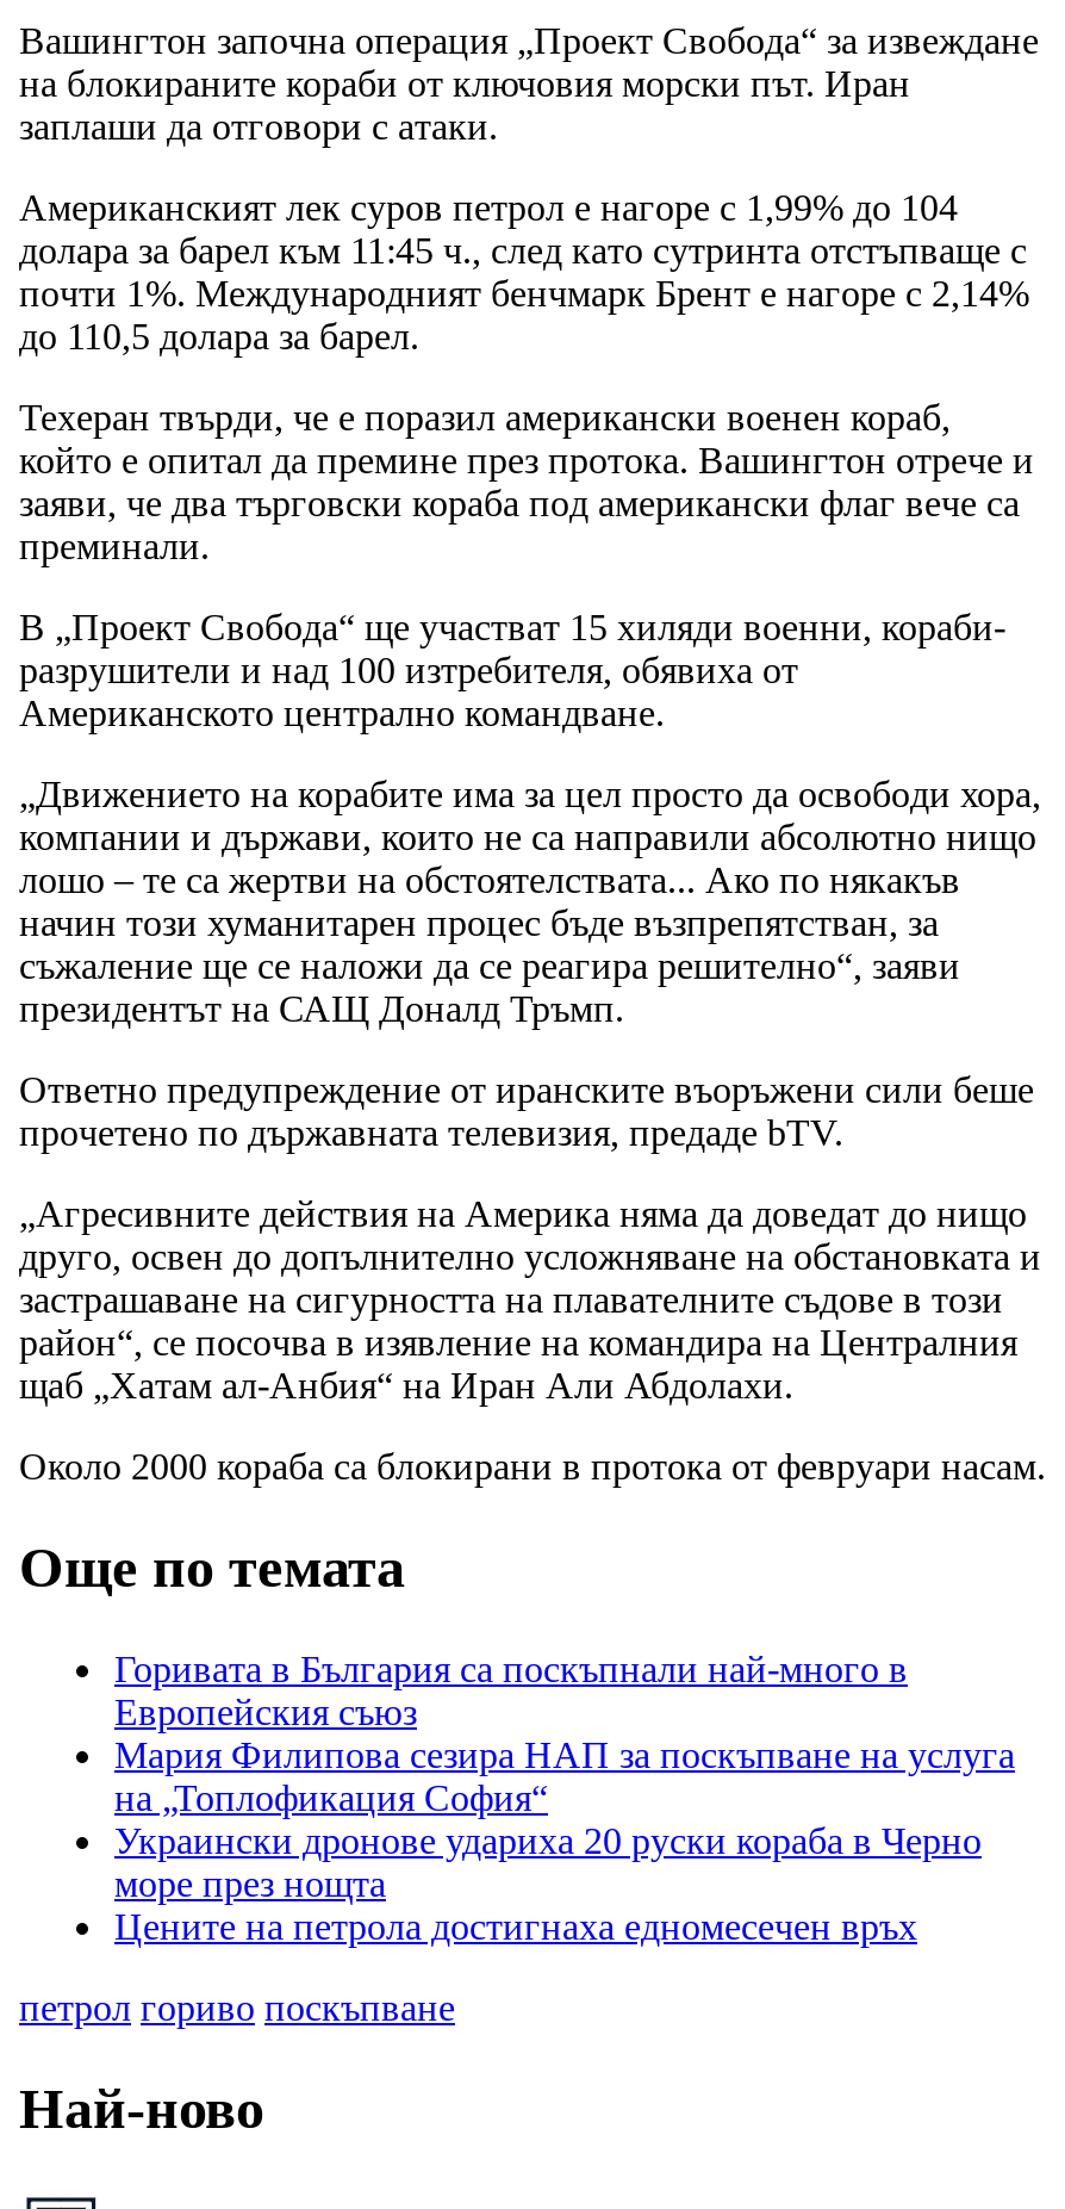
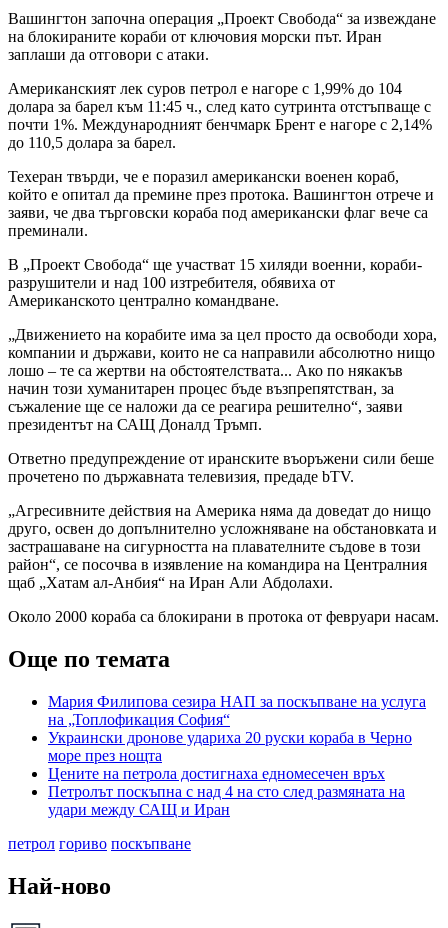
[114,1649,908,1733] Горивата в България са поскъпнали най-много в | Европейския съюз -> none
moved [114,1735,1015,1947] -> [48,693,426,782]: Мария Филипова сезира НАП за поскъпване на услуга | на „Топлофикация София“ | Украински дронове удариха 20 руски кораба в Черно | море през нощта | Цените на петрола достигнаха едномесечен връх
none -> [48,783,405,818] Петролът поскъпна с над 4 на сто след размяната на | удари между САЩ и Иран

